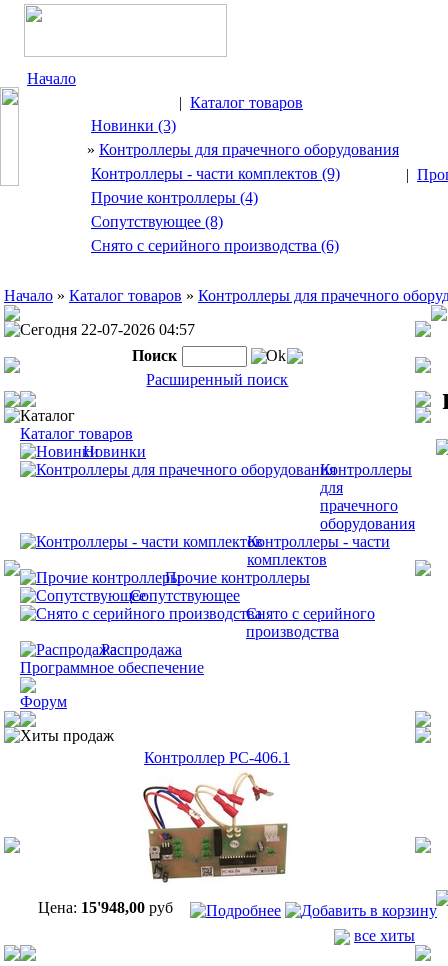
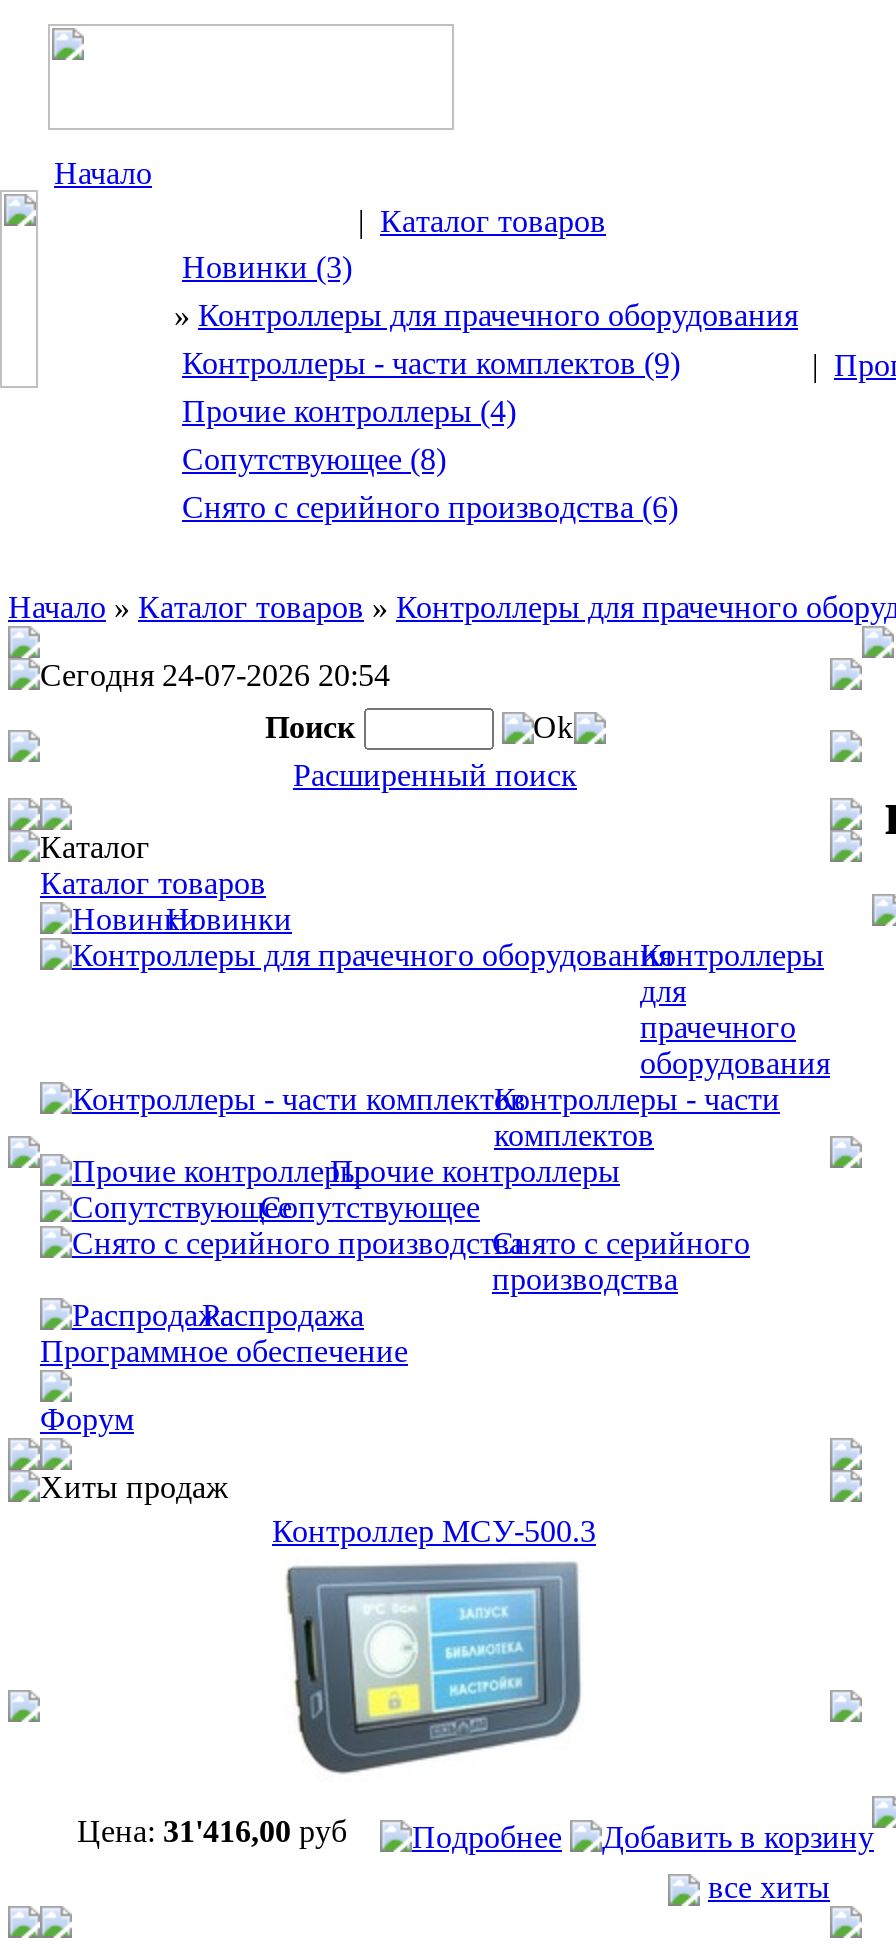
[20,321,195,338] Сегодня 22-07-2026 04:57 -> [40,658,390,692] Сегодня 24-07-2026 20:54
[144,749,290,766] Контроллер РС-406.1 -> [272,1514,596,1548] Контроллер МСУ-500.3
[38,774,290,916] [image] | Цена: 15'948,00 руб -> [77,1564,582,1848] [image] | Цена: 31'416,00 руб

